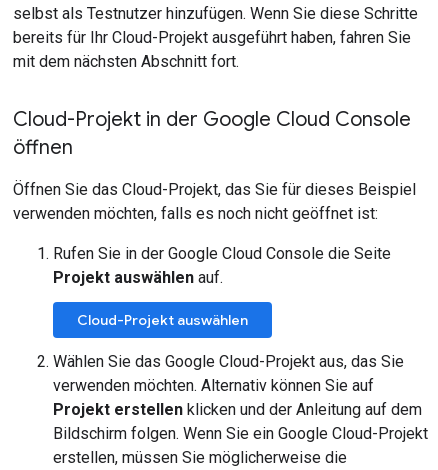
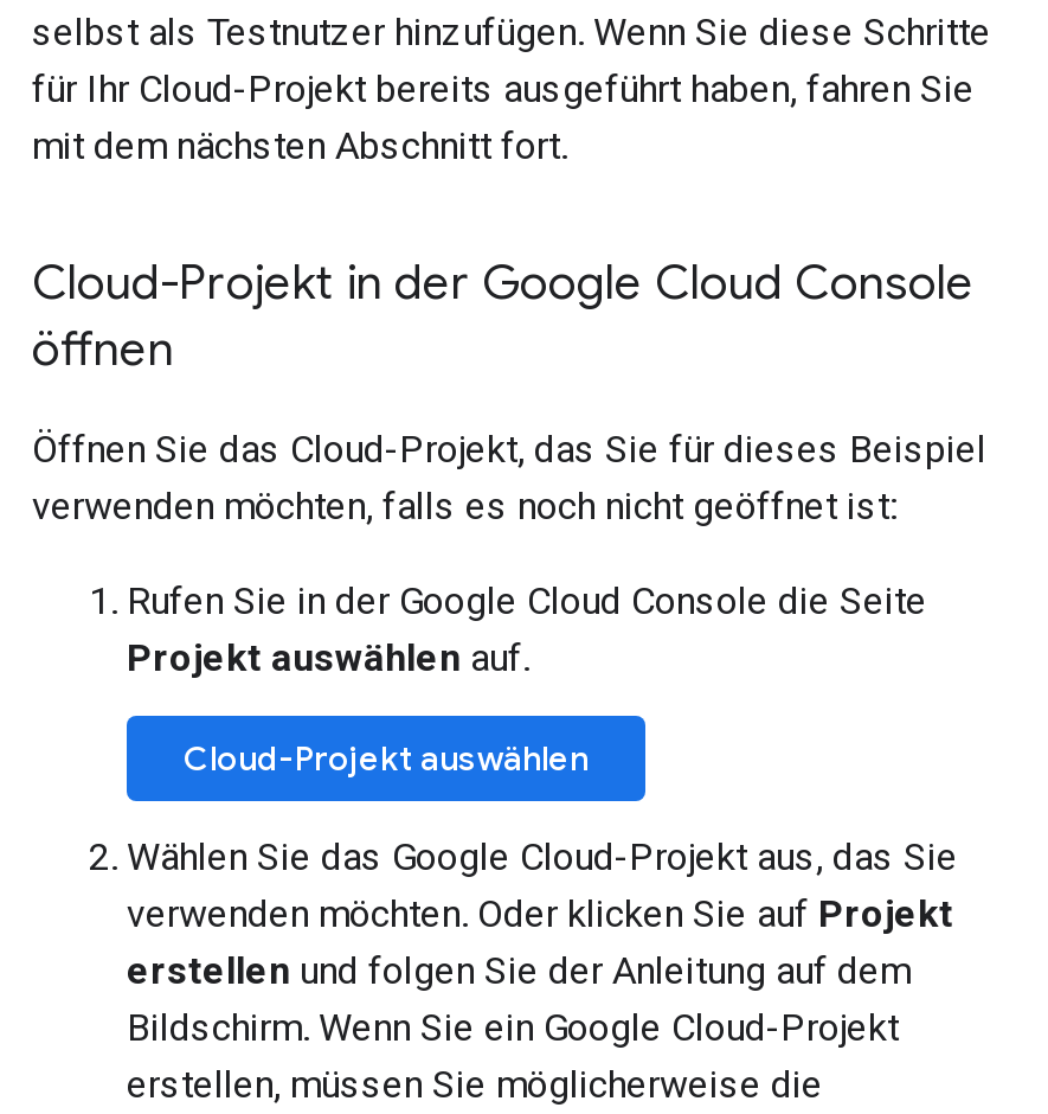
[13,28,411,47] bereits für Ihr Cloud-Projekt ausgeführt haben, fahren Sie -> [32,66,975,111] für Ihr Cloud-Projekt bereits ausgeführt haben, fahren Sie
[53,376,428,443] verwenden möchten. Alternativ können Sie auf | Projekt erstellen klicken und der Anleitung auf dem | Bildschirm folgen. Wenn Sie ein Google Cloud-Projekt -> [127,891,953,1050] verwenden möchten. Oder klicken Sie auf Projekt | erstellen und folgen Sie der Anleitung auf dem | Bildschirm. Wenn Sie ein Google Cloud-Projekt

